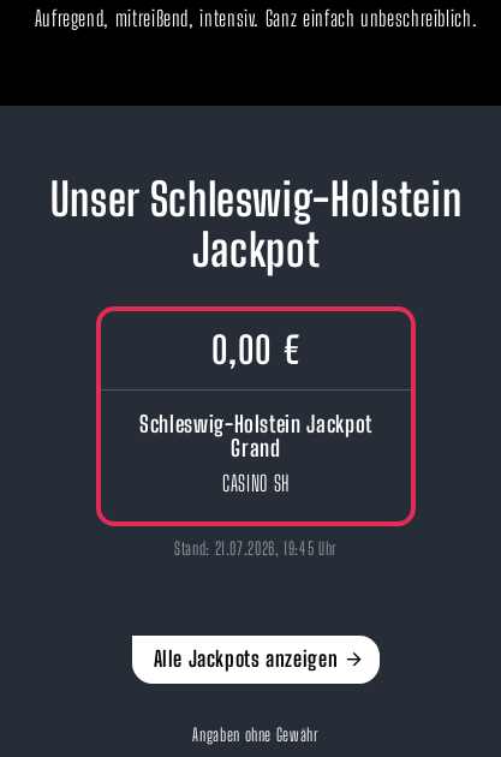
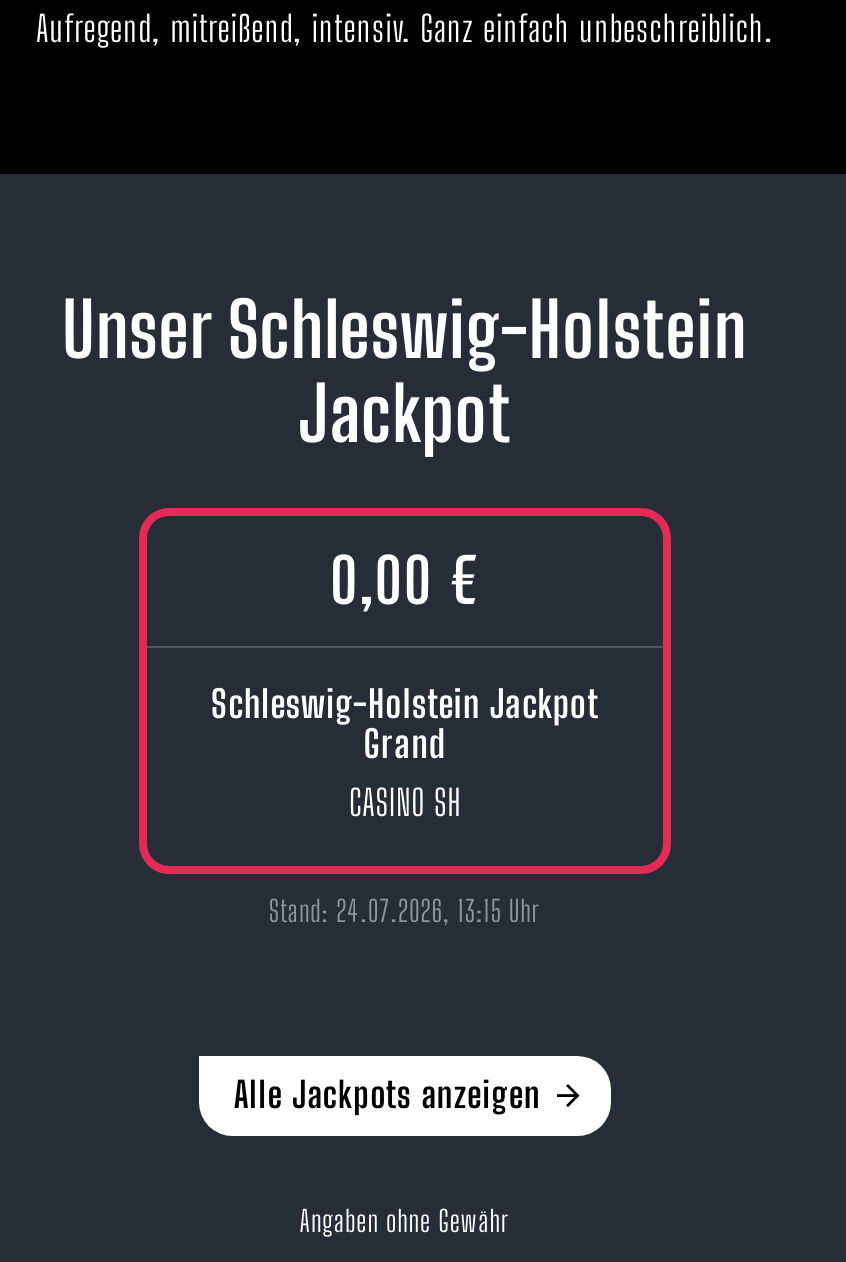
[174,538,338,558] Stand: 21.07.2026, 19:45 Uhr -> [269,893,541,927] Stand: 24.07.2026, 13:15 Uhr

